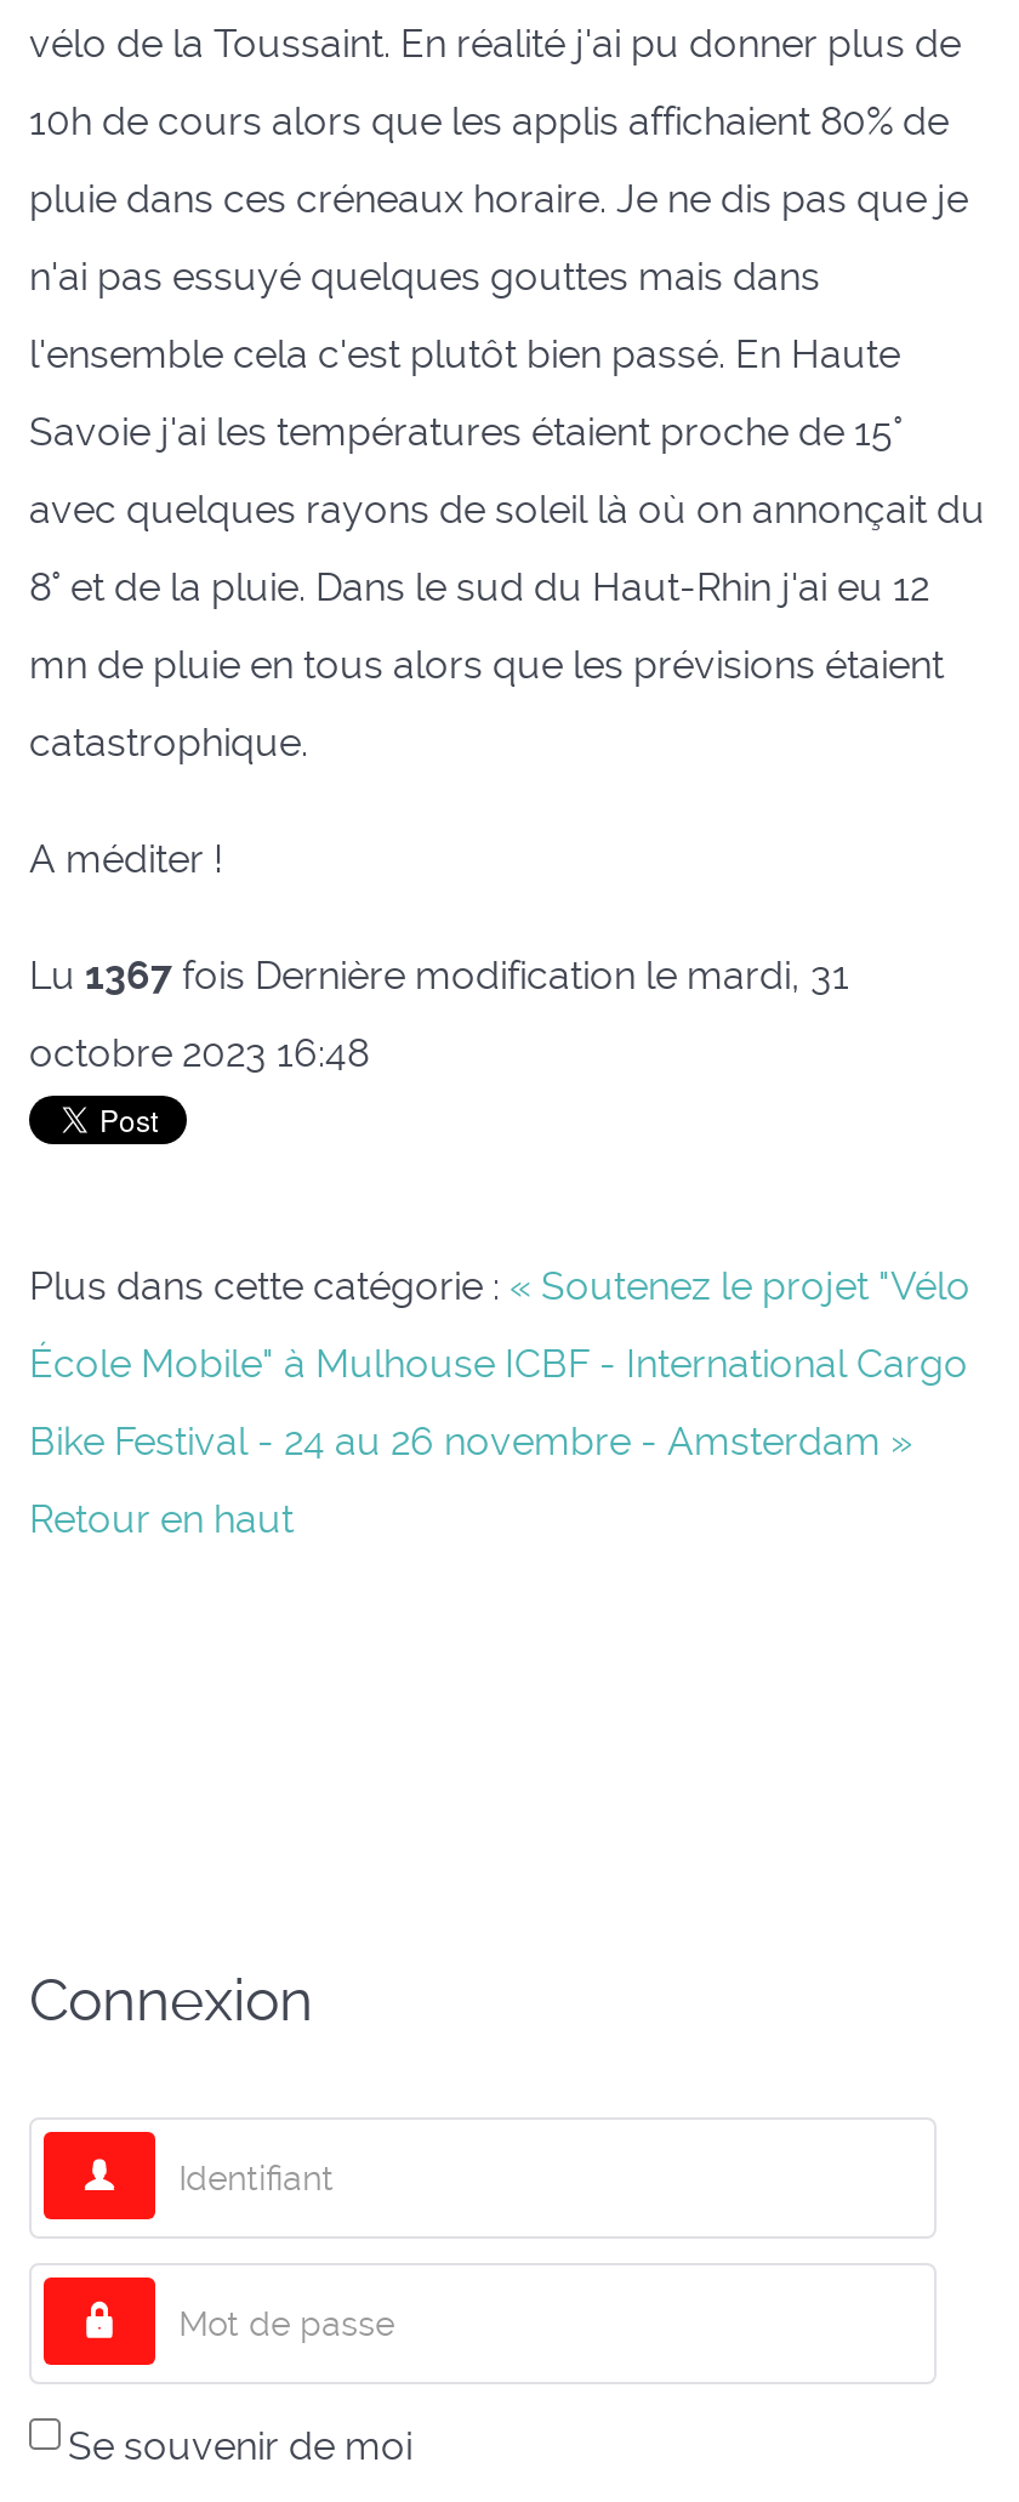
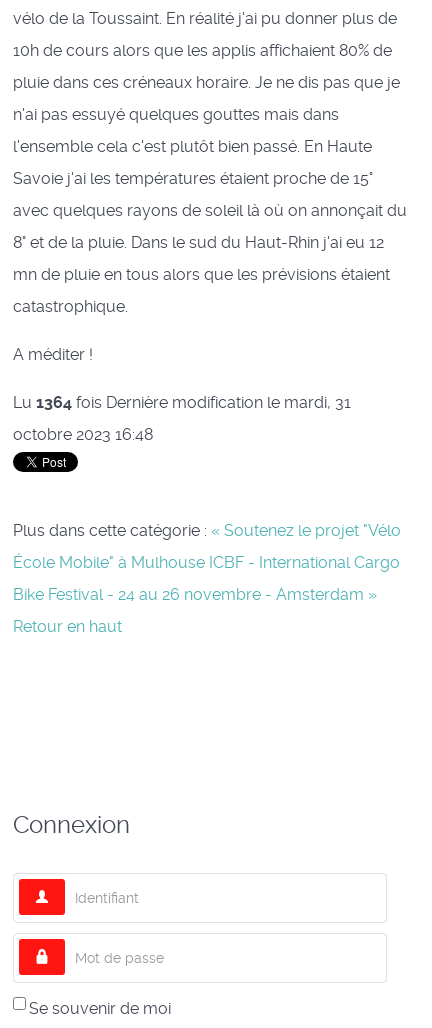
[29,953,849,999] Lu 1367 fois Dernière modification le mardi, 31 -> [13,393,351,412] Lu 1364 fois Dernière modification le mardi, 31

